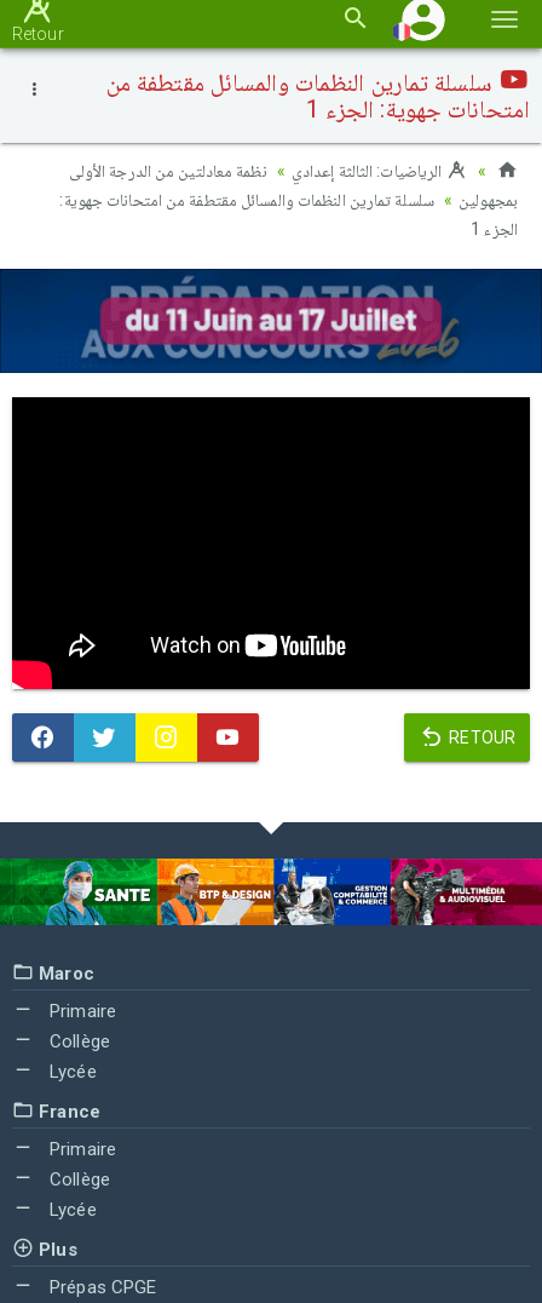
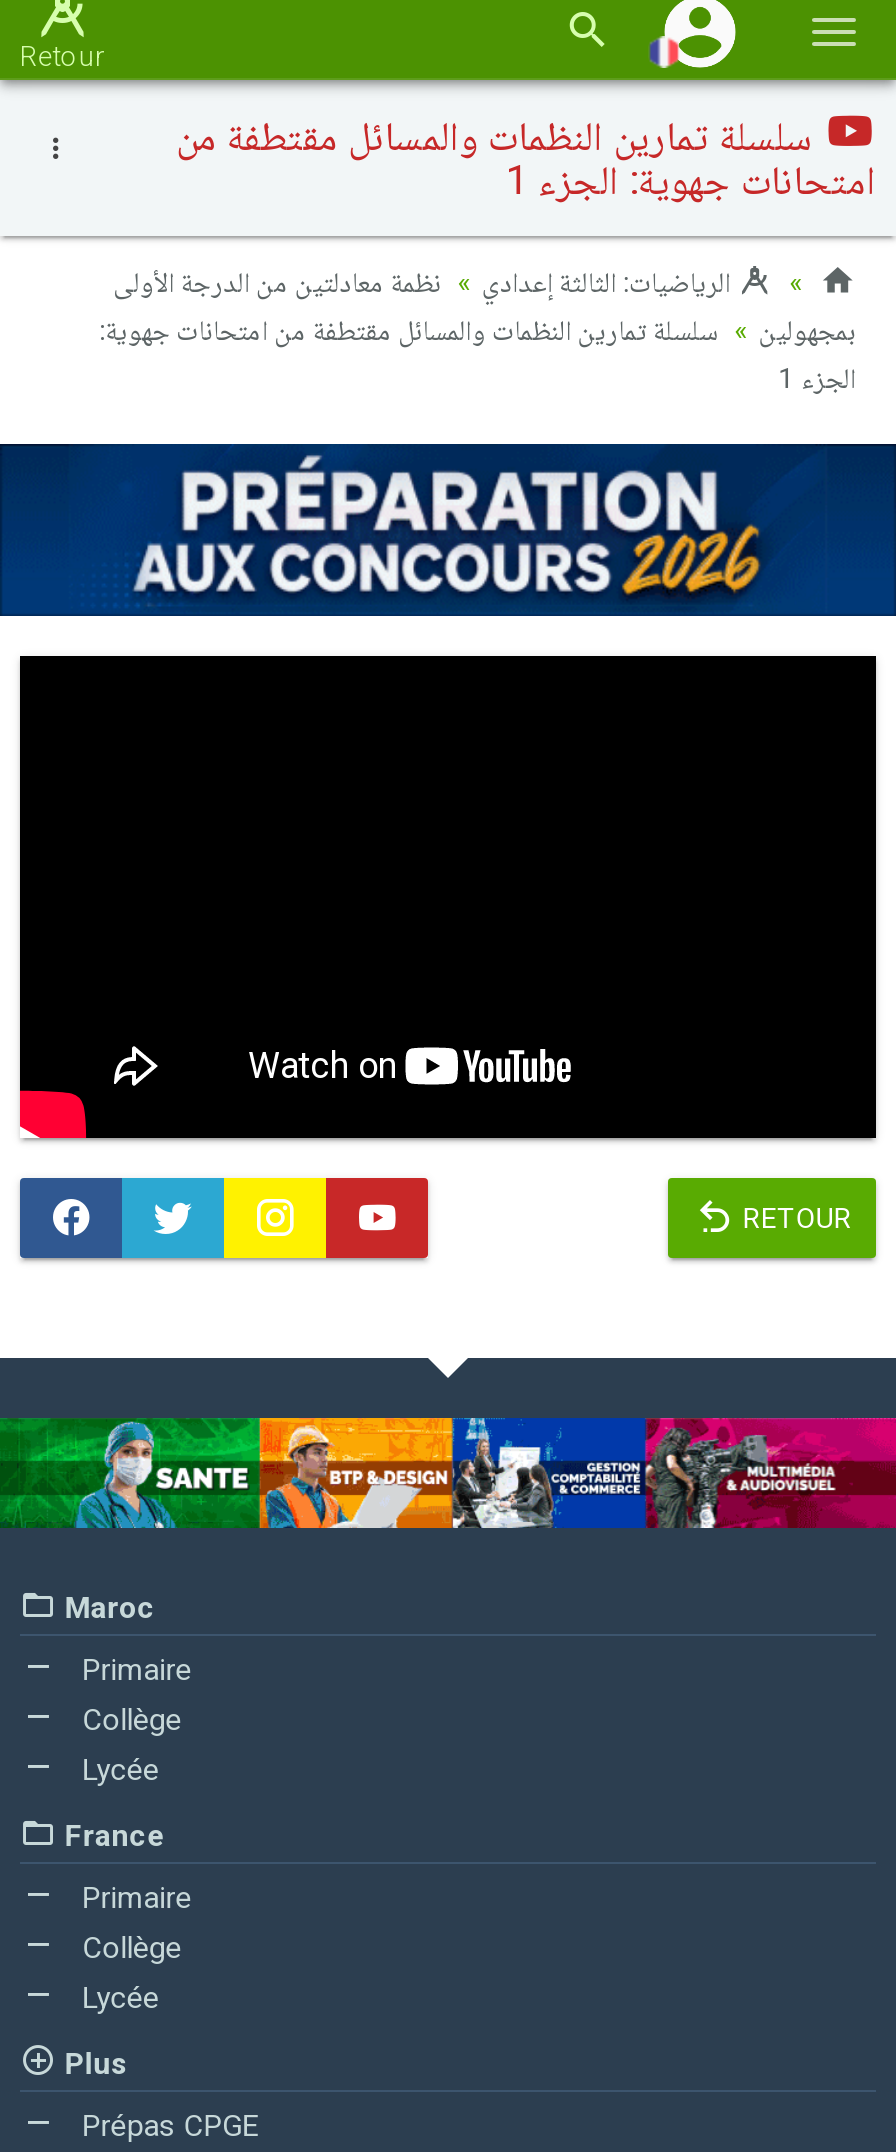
[83,277,457,361] [image] -> [134,456,758,598] [image]

